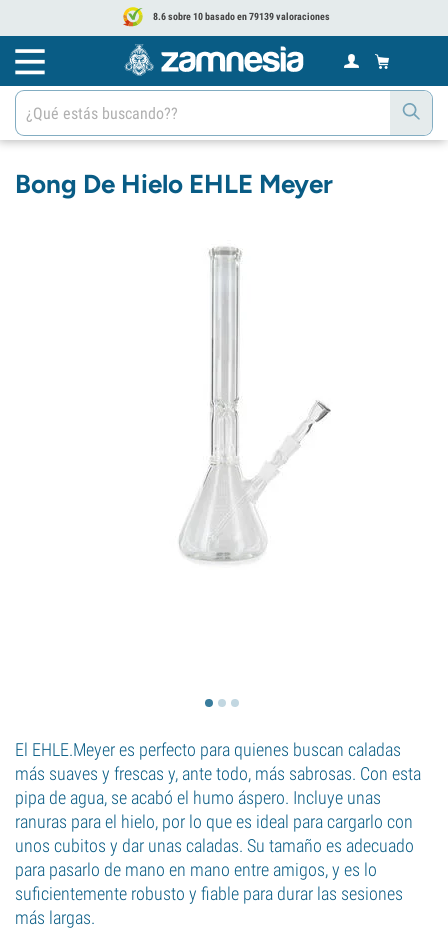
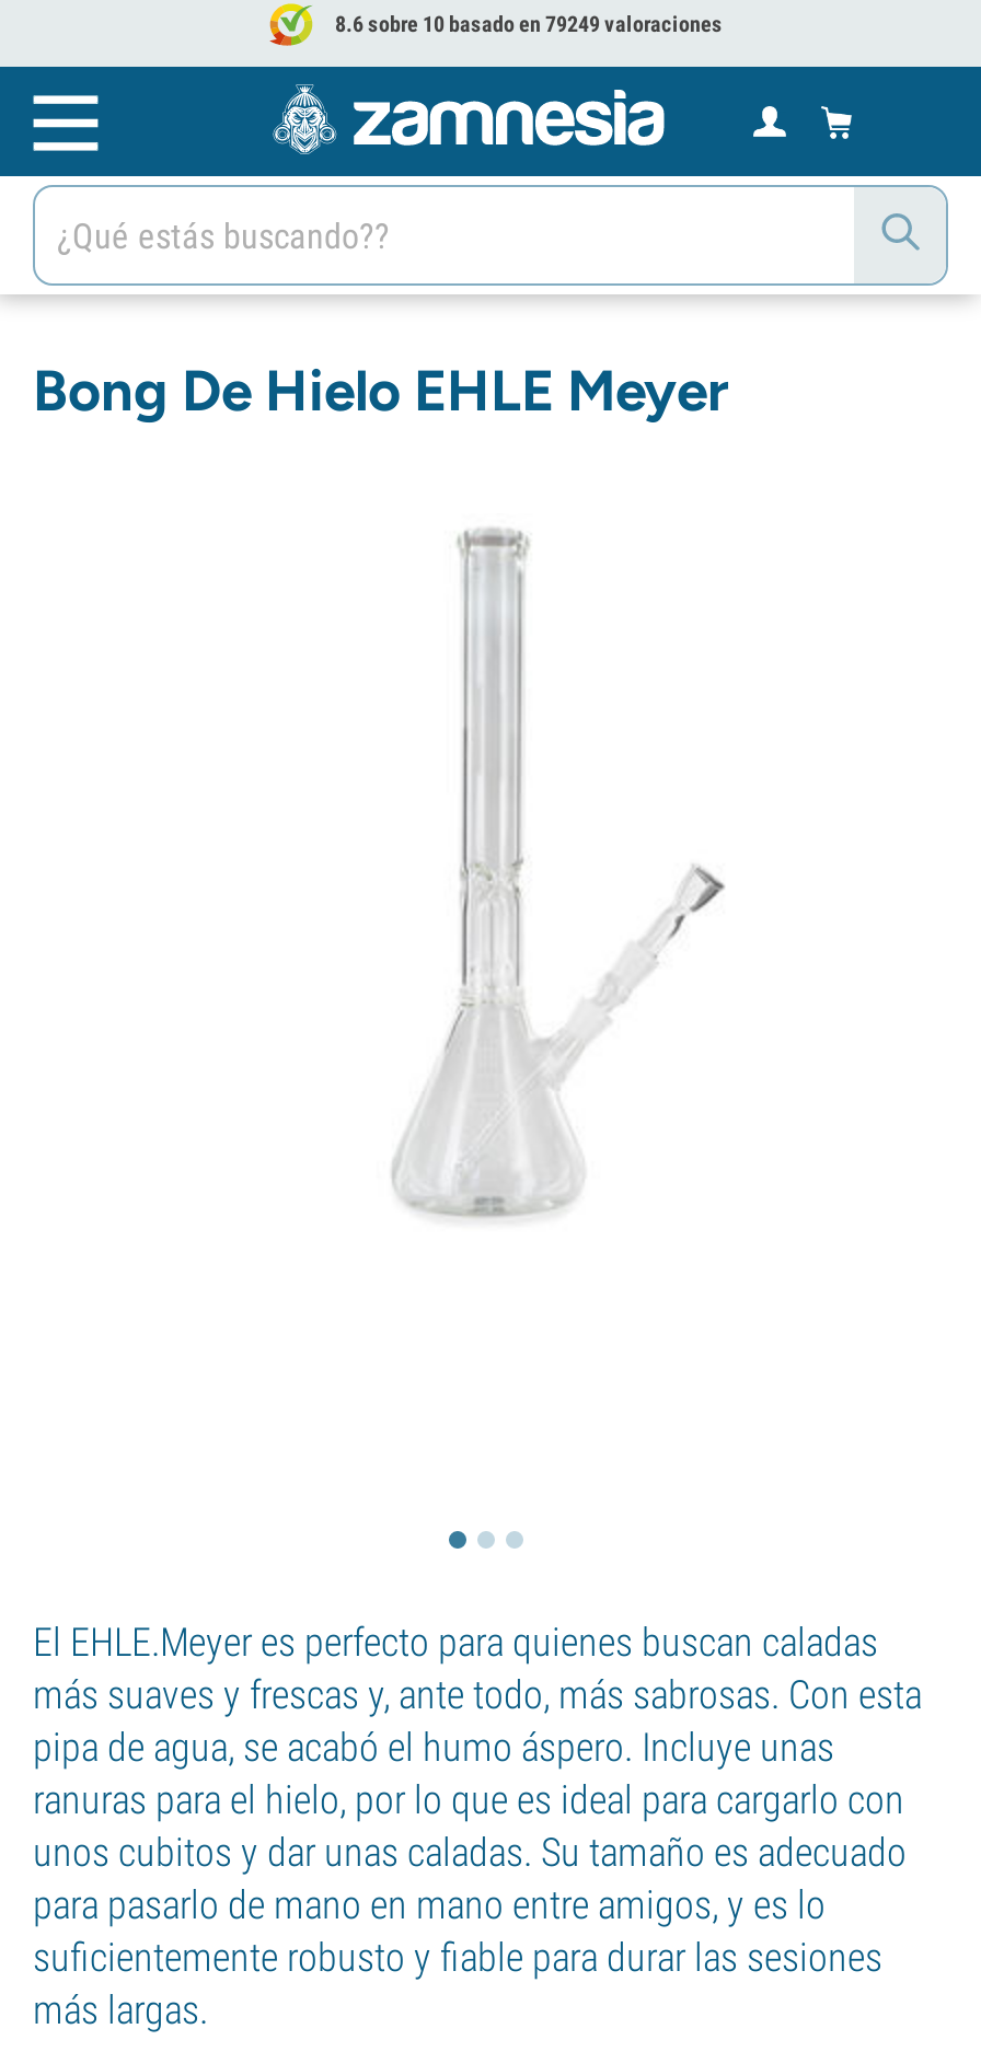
[151,11,330,22] 8.6 sobre 10 basado en 79139 valoraciones -> [331,12,723,36] 8.6 sobre 10 basado en 79249 valoraciones

